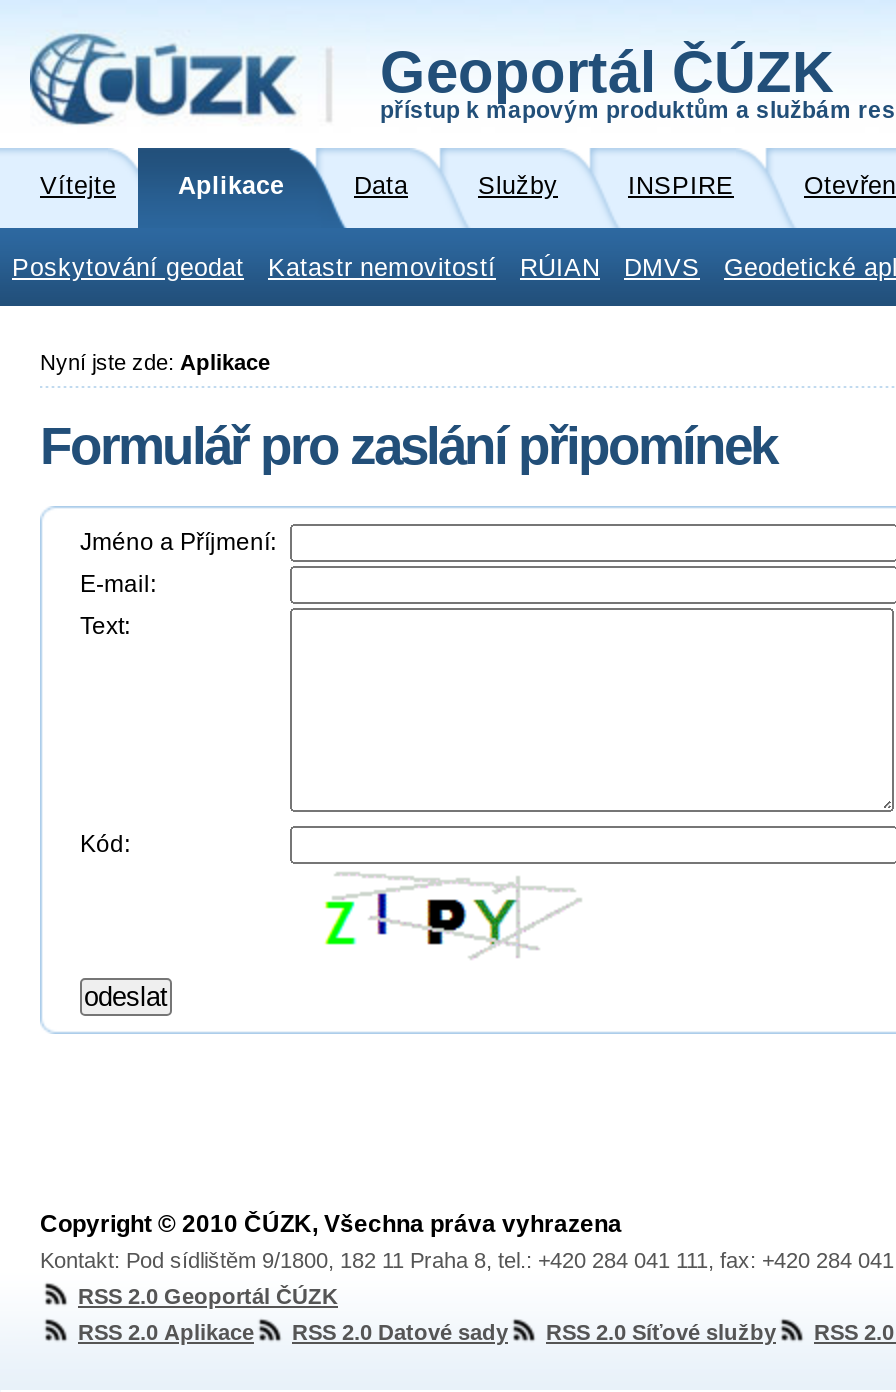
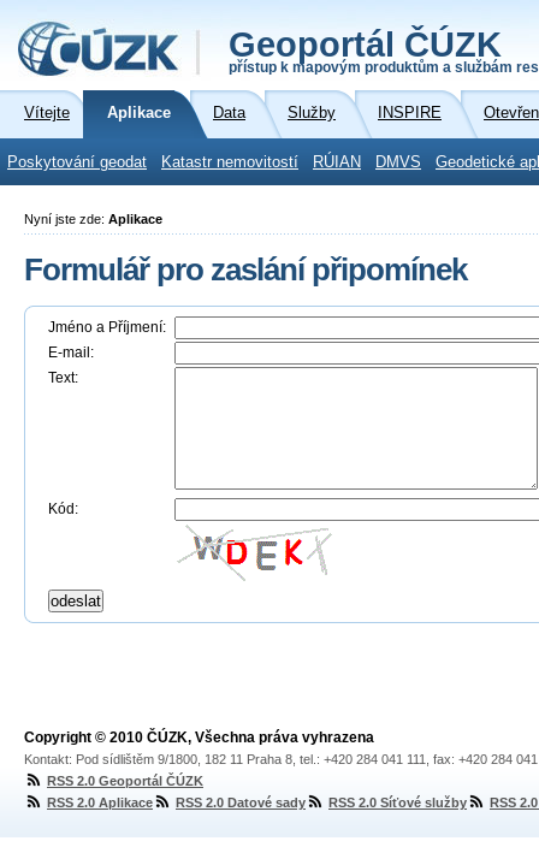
[322,872,580,958] [image] -> [178,526,327,580] [image]

